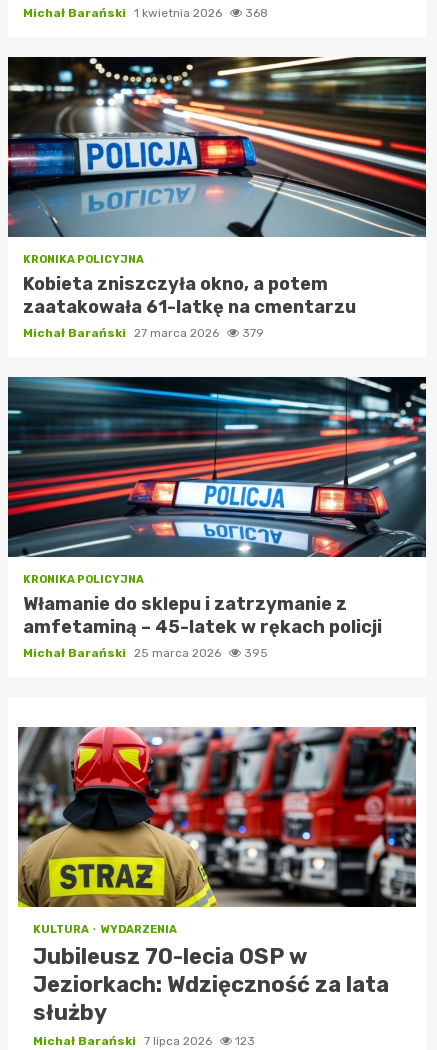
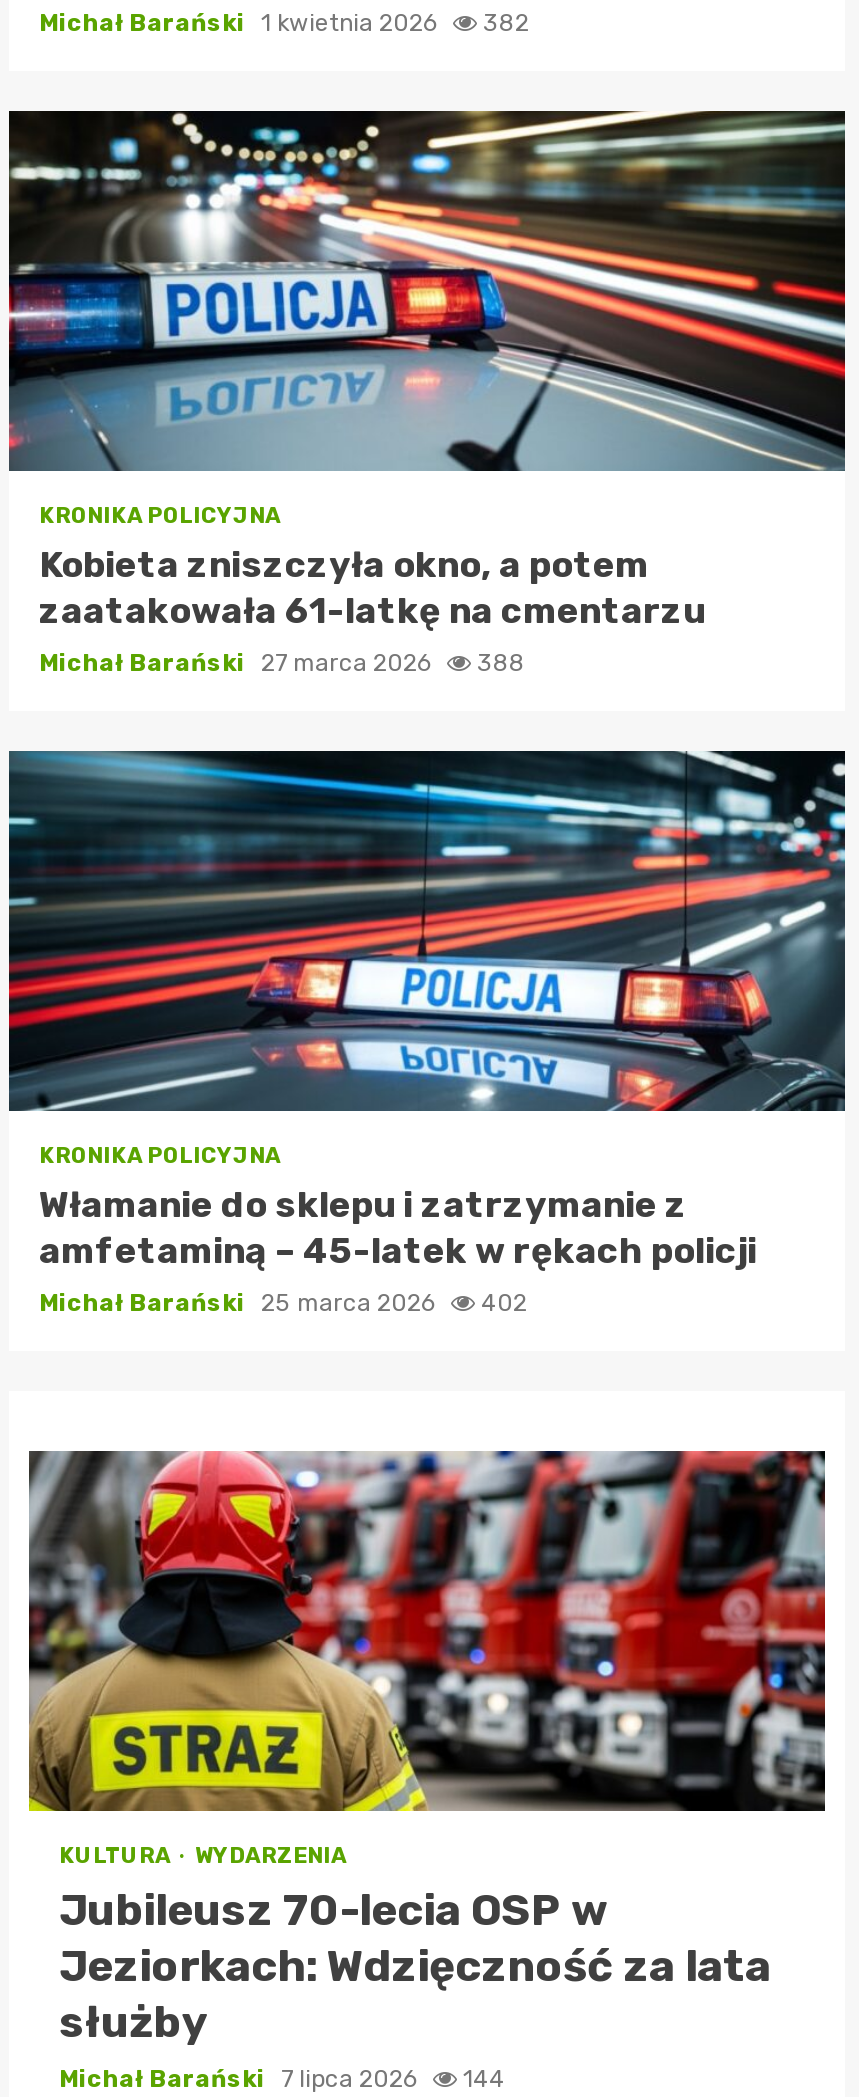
[23,6,268,20] Michał Barański 1 kwietnia 2026 368 -> [39,9,529,37] Michał Barański 1 kwietnia 2026 382
[23,326,264,340] Michał Barański 27 marca 2026 379 -> [39,649,525,677] Michał Barański 27 marca 2026 388
[23,646,268,660] Michał Barański 25 marca 2026 395 -> [39,1289,527,1317] Michał Barański 25 marca 2026 402
[33,1034,255,1048] Michał Barański 7 lipca 2026 123 -> [59,2065,505,2093] Michał Barański 7 lipca 2026 144

